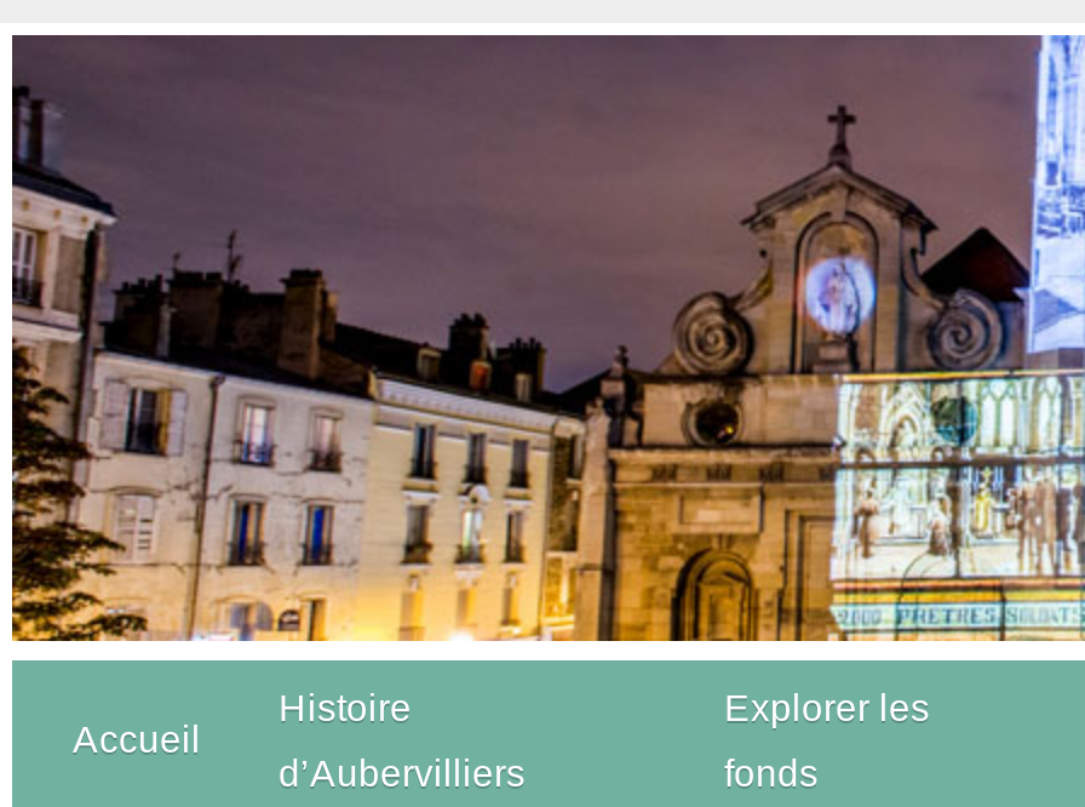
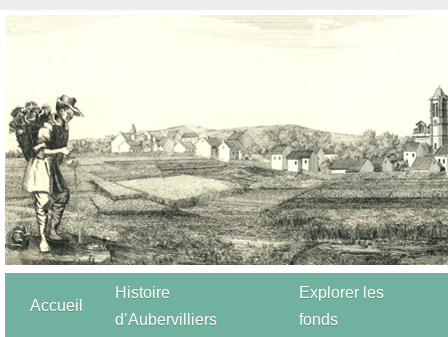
[10,33,1078,643] [image] -> [4,15,445,266] [image]

